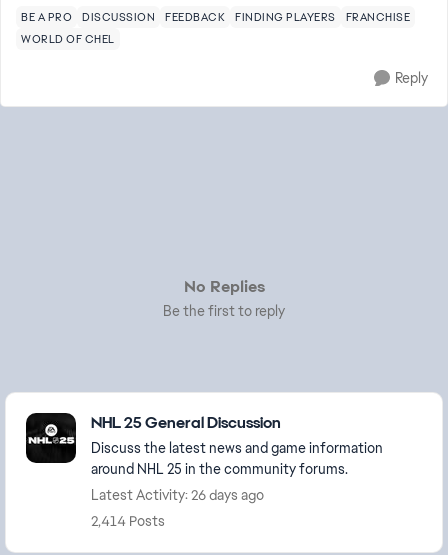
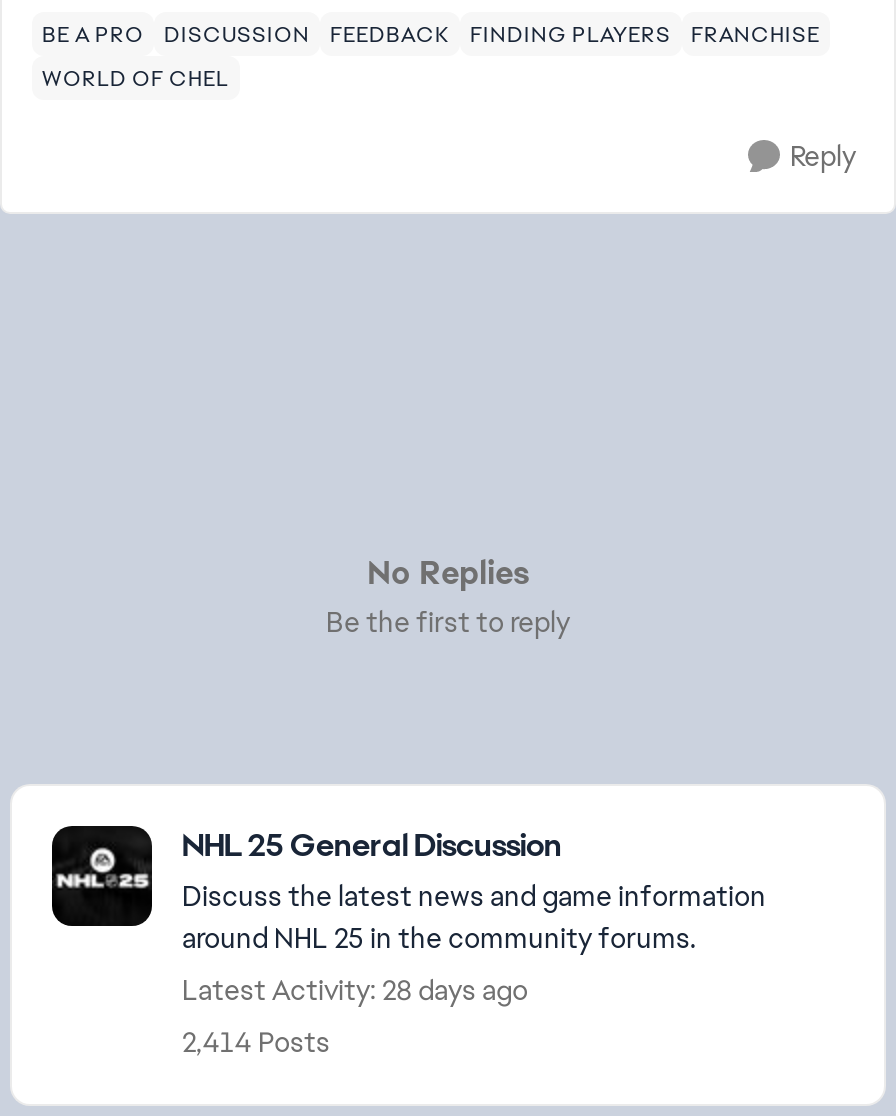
[91,486,264,504] Latest Activity: 26 days ago -> [182,972,528,1008] Latest Activity: 28 days ago

